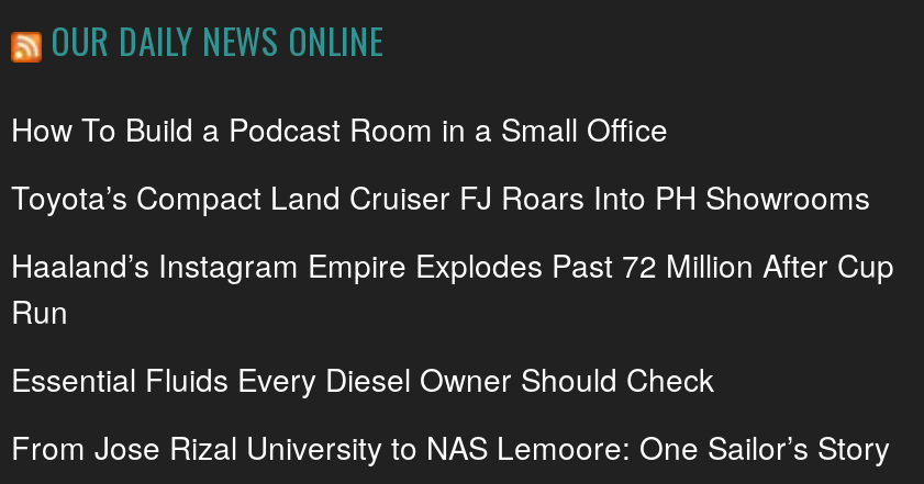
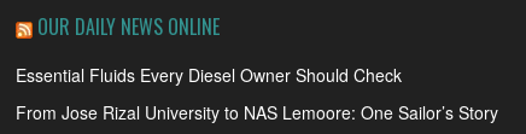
[11,106,894,332] How To Build a Podcast Room in a Small Office | Toyota’s Compact Land Cruiser FJ Roars Into PH Showrooms | Haaland’s Instagram Empire Explodes Past 72 Million After Cup | Run -> none

